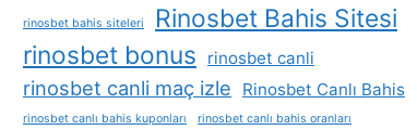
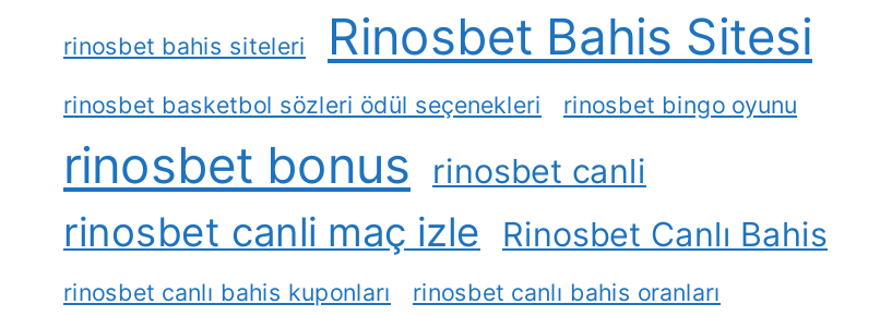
none -> [63,92,797,120] rinosbet basketbol sözleri ödül seçenekleri | rinosbet bingo oyunu

